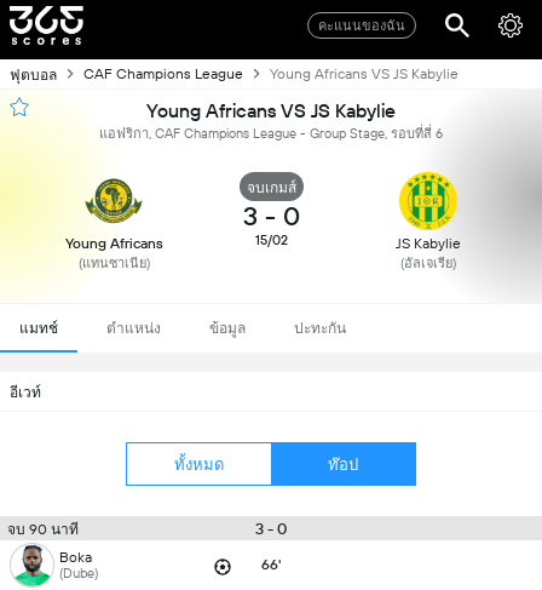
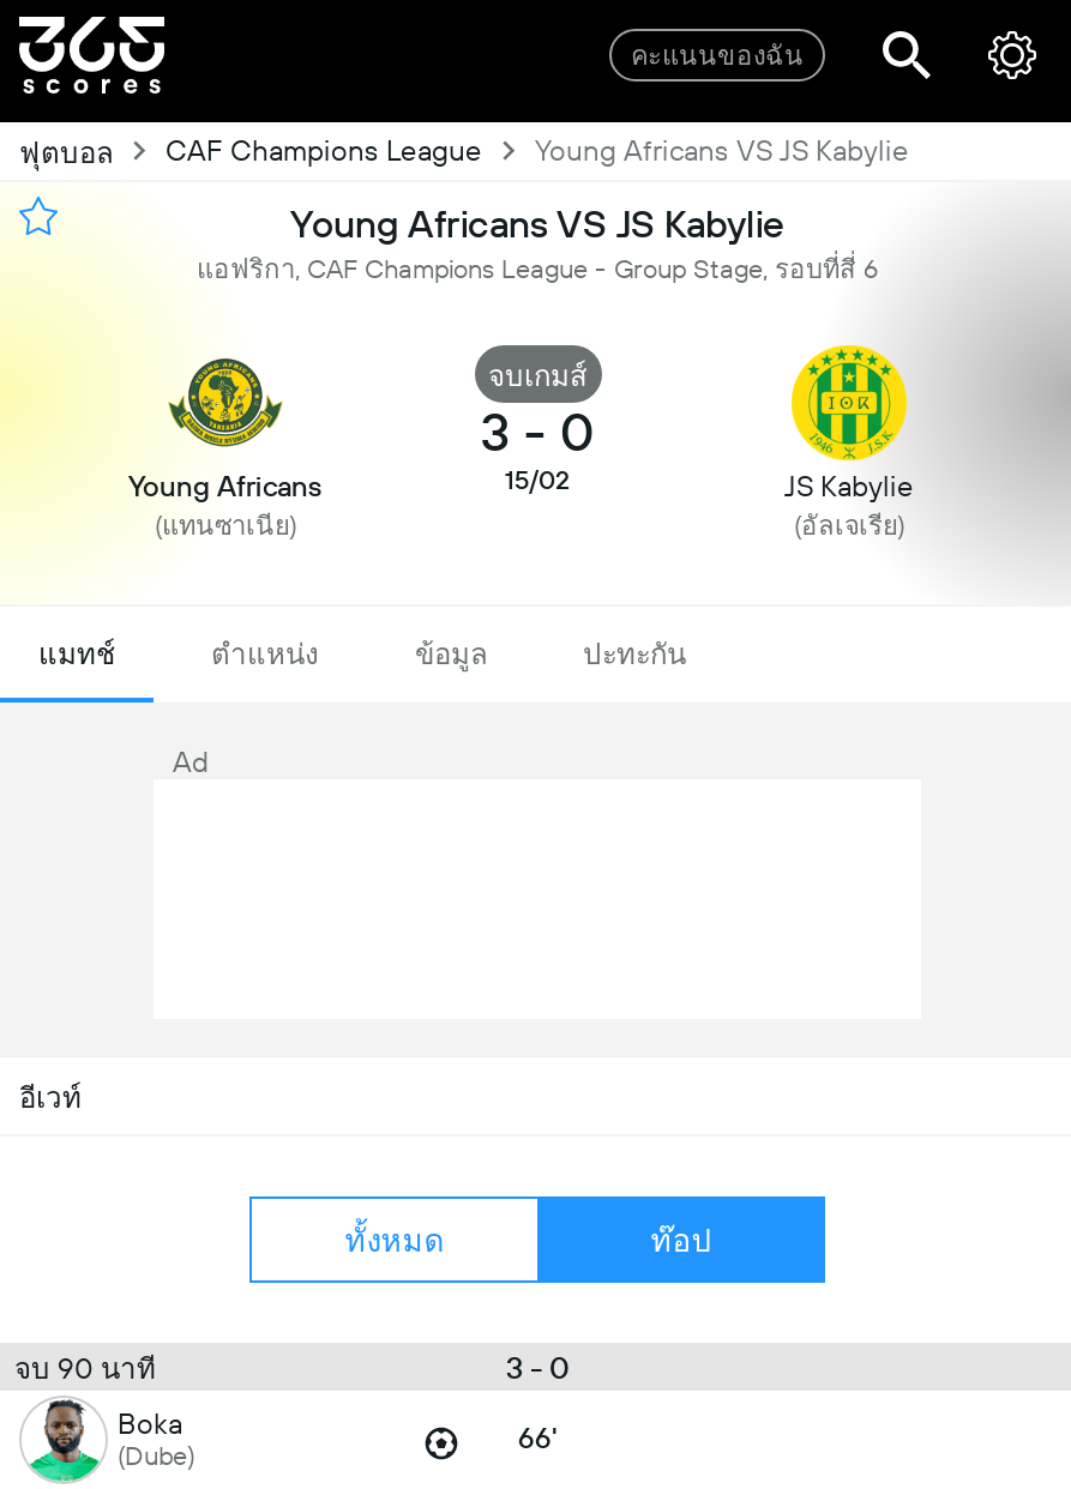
none -> [173,746,209,779] Ad

